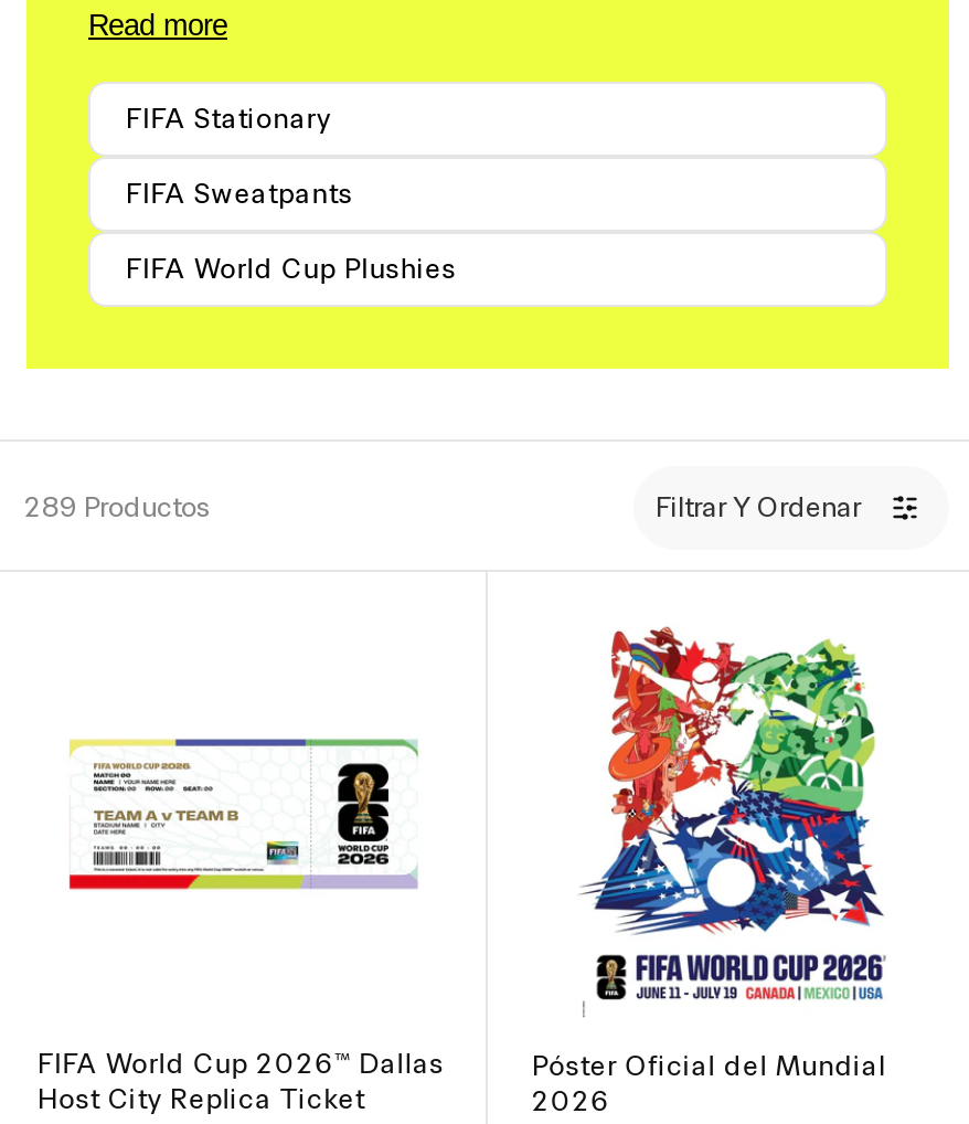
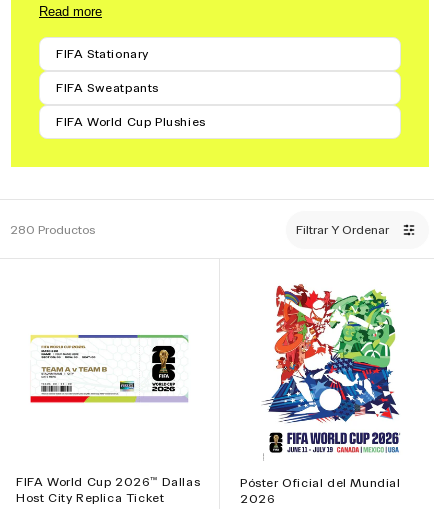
[24,491,210,524] 289 Productos -> [10,222,95,237] 280 Productos

